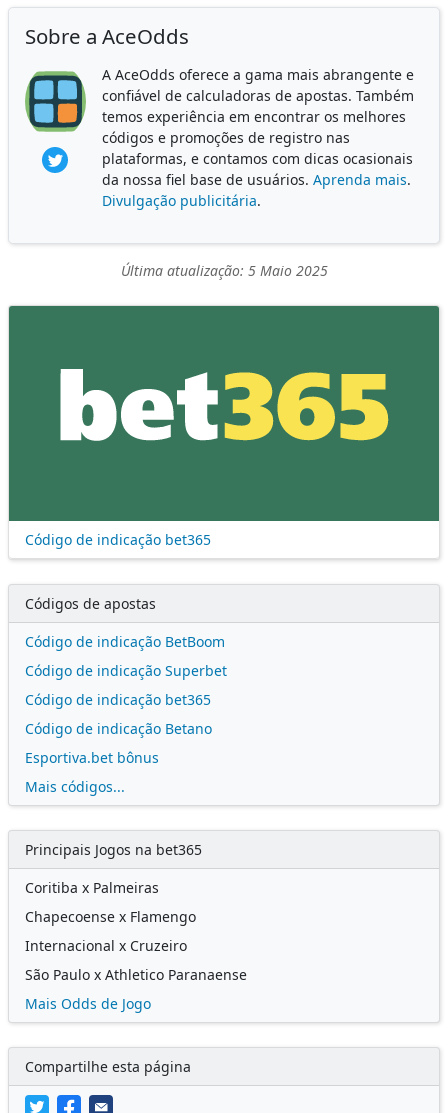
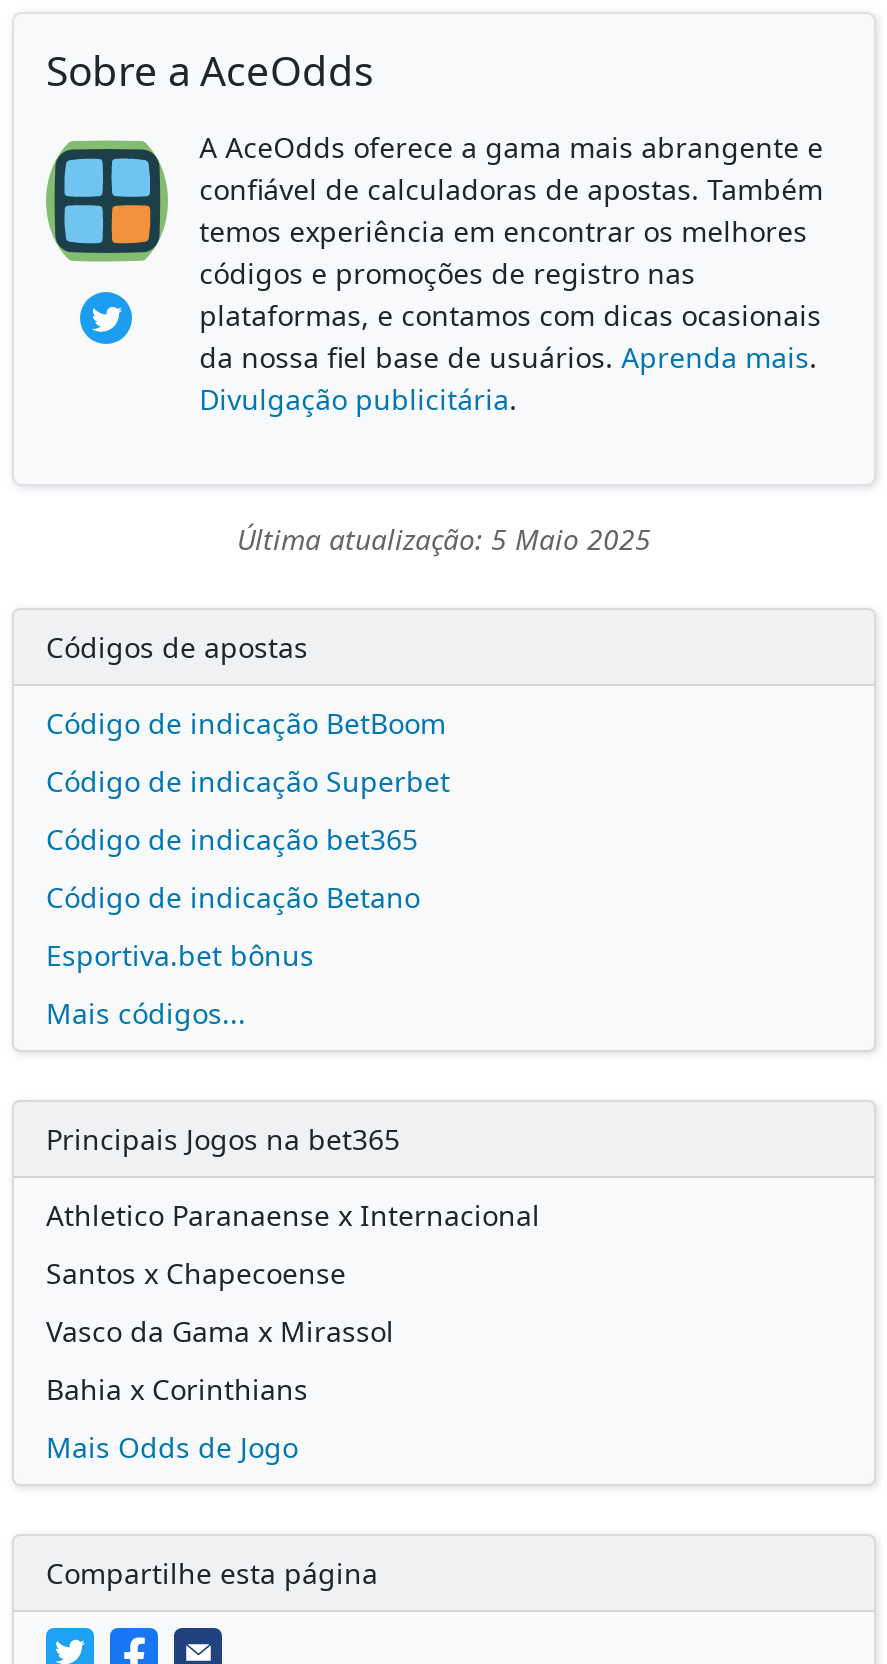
[8,305,440,549] [image] | Código de indicação bet365 -> none
[25,878,159,897] Coritiba x Palmeiras -> [46,1195,540,1233] Athletico Paranaense x Internacional
[25,907,196,926] Chapecoense x Flamengo -> [46,1253,346,1291] Santos x Chapecoense
[25,936,187,955] Internacional x Cruzeiro -> [46,1311,394,1349] Vasco da Gama x Mirassol
[25,965,247,984] São Paulo x Athletico Paranaense -> [46,1369,308,1407] Bahia x Corinthians

